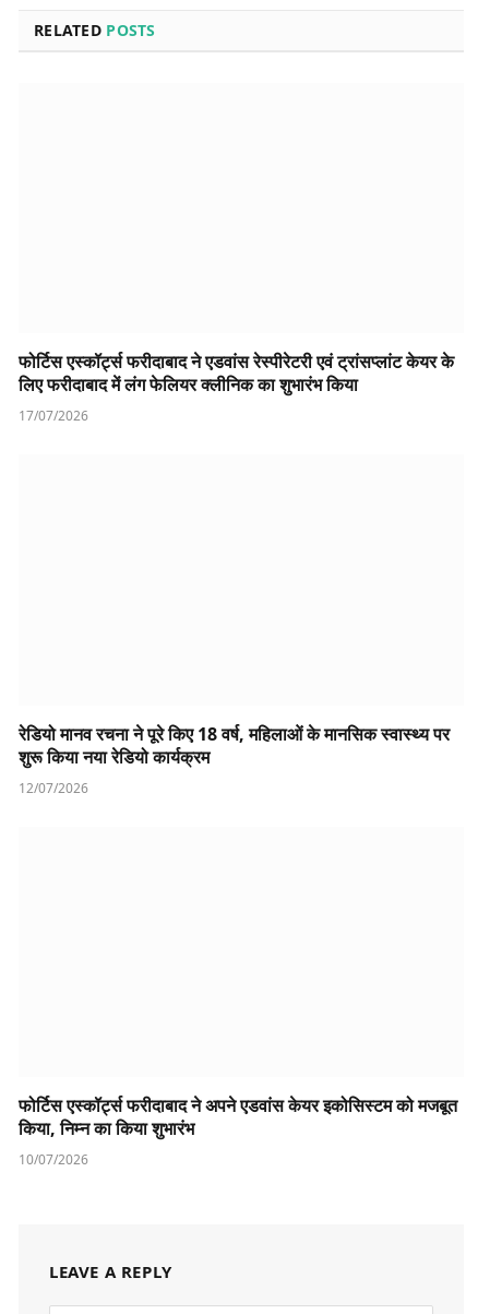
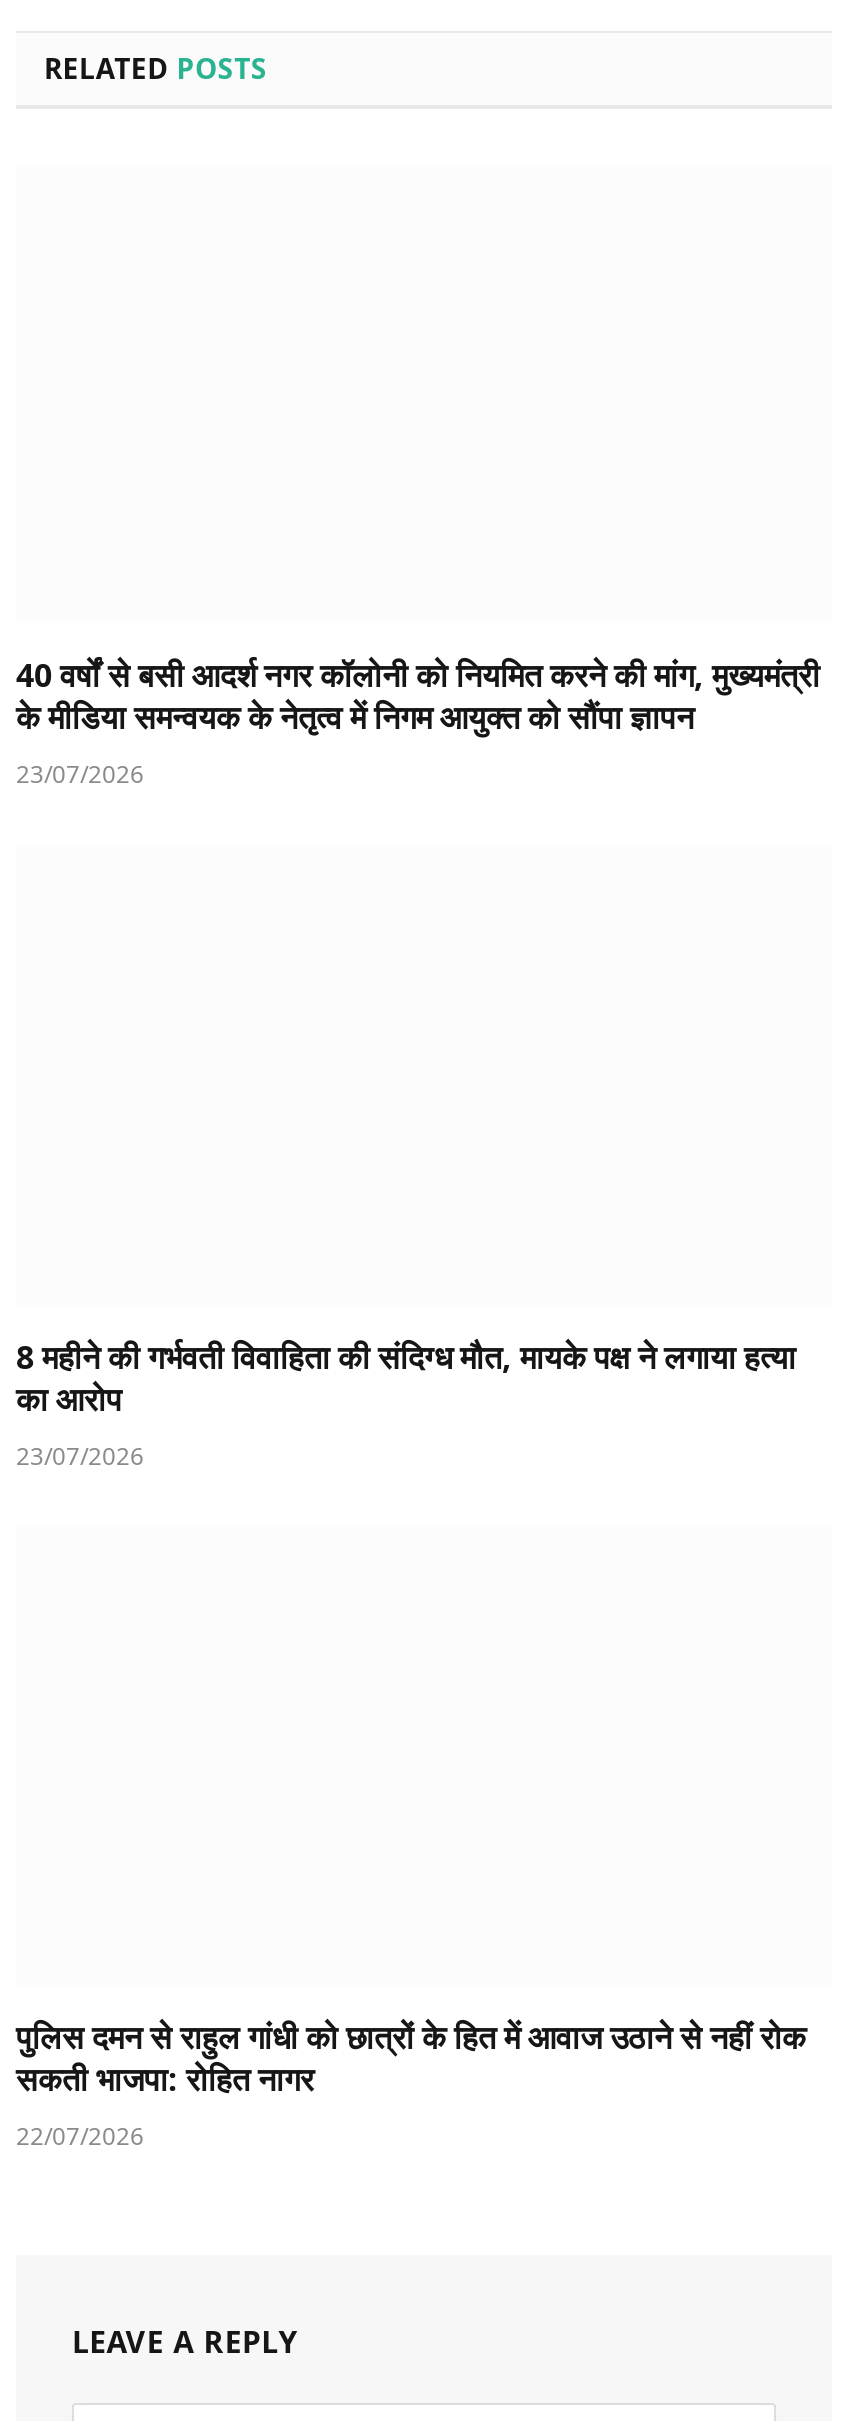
[19,350,454,425] फोर्टिस एस्कॉर्ट्स फरीदाबाद ने एडवांस रेस्पीरेटरी एवं ट्रांसप्लांट केयर के | लिए फरीदाबाद में लंग फेलियर क्लीनिक का शुभारंभ किया | 17/07/2026 -> [16,653,820,791] 40 वर्षों से बसी आदर्श नगर कॉलोनी को नियमित करने की मांग, मुख्यमंत्री | के मीडिया समन्वयक के नेतृत्व में निगम आयुक्त को सौंपा ज्ञापन | 23/07/2026
[19,722,450,797] रेडियो मानव रचना ने पूरे किए 18 वर्ष, महिलाओं के मानसिक स्वास्थ्य पर | शुरू किया नया रेडियो कार्यक्रम | 12/07/2026 -> [16,1334,796,1472] 8 महीने की गर्भवती विवाहिता की संदिग्ध मौत, मायके पक्ष ने लगाया हत्या | का आरोप | 23/07/2026
[19,1094,457,1169] फोर्टिस एस्कॉर्ट्स फरीदाबाद ने अपने एडवांस केयर इकोसिस्टम को मजबूत | किया, निम्न का किया शुभारंभ | 10/07/2026 -> [16,2015,806,2153] पुलिस दमन से राहुल गांधी को छात्रों के हित में आवाज उठाने से नहीं रोक | सकती भाजपा: रोहित नागर | 22/07/2026

